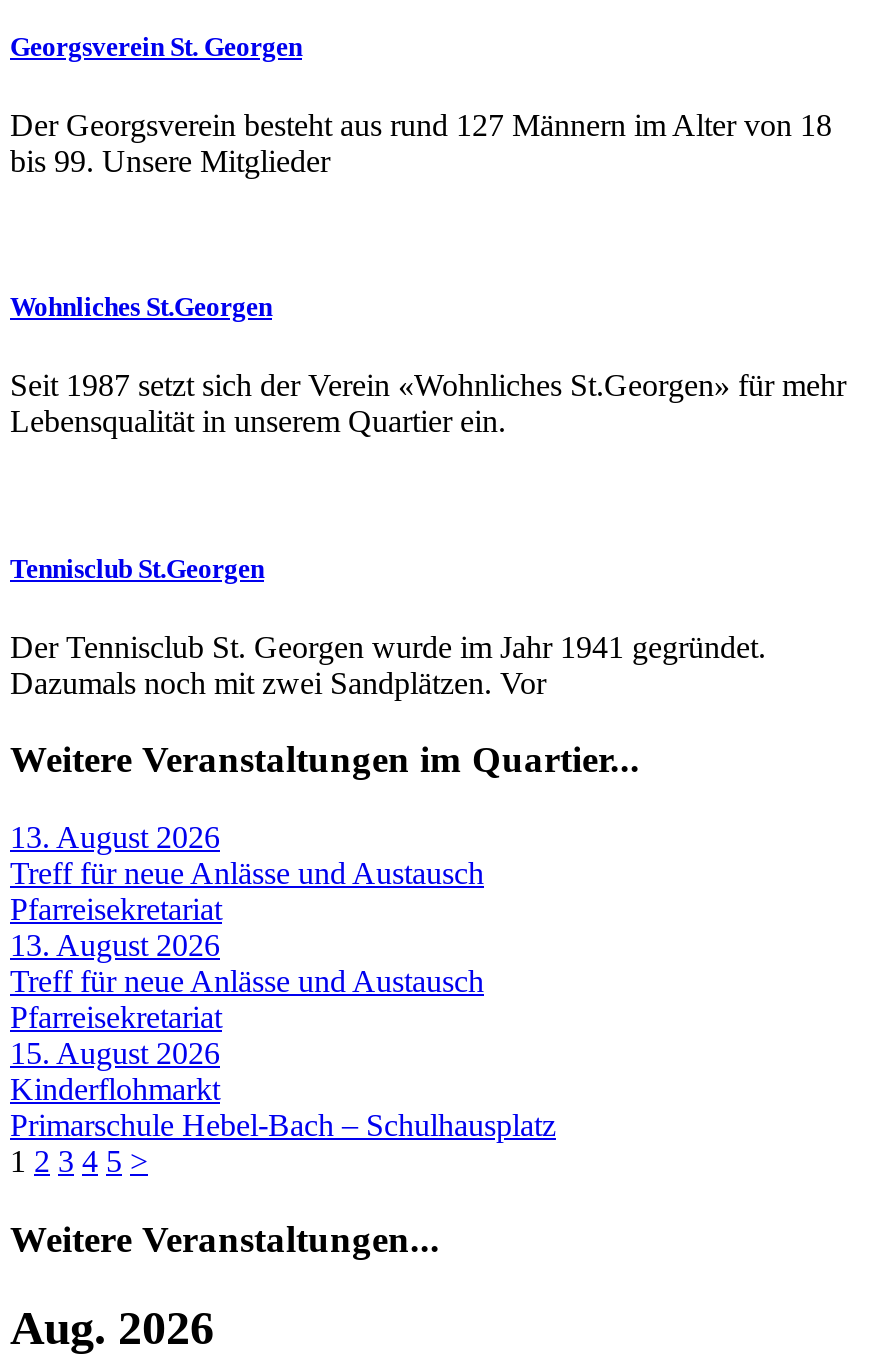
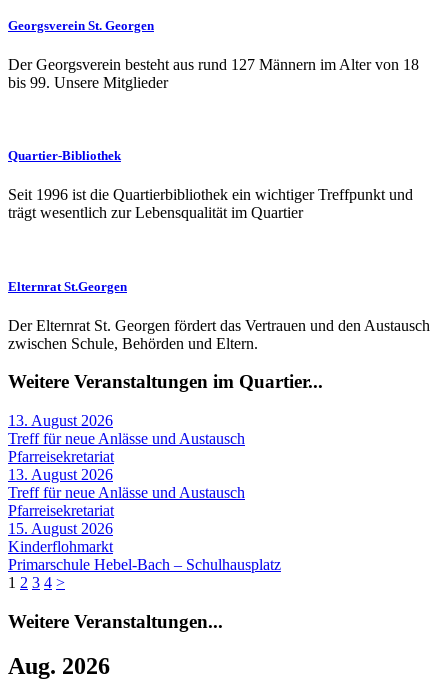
[10,292,272,322] Wohnliches St.Georgen -> [8,148,121,163] Quartier-Bibliothek
[10,369,846,439] Seit 1987 setzt sich der Verein «Wohnliches St.Georgen» für mehr | Lebensqualität in unserem Quartier ein. -> [8,186,413,221] Seit 1996 ist die Quartierbibliothek ein wichtiger Treffpunkt und | trägt wesentlich zur Lebensqualität im Quartier
[10,553,264,583] Tennisclub St.Georgen -> [8,278,127,293] Elternrat St.Georgen
[10,629,766,699] Der Tennisclub St. Georgen wurde im Jahr 1941 gegründet. | Dazumals noch mit zwei Sandplätzen. Vor -> [8,317,430,352] Der Elternrat St. Georgen fördert das Vertrauen und den Austausch | zwischen Schule, Behörden und Eltern.
[10,1144,148,1178] 1 2 3 4 5 > -> [8,574,65,591] 1 2 3 4 >

